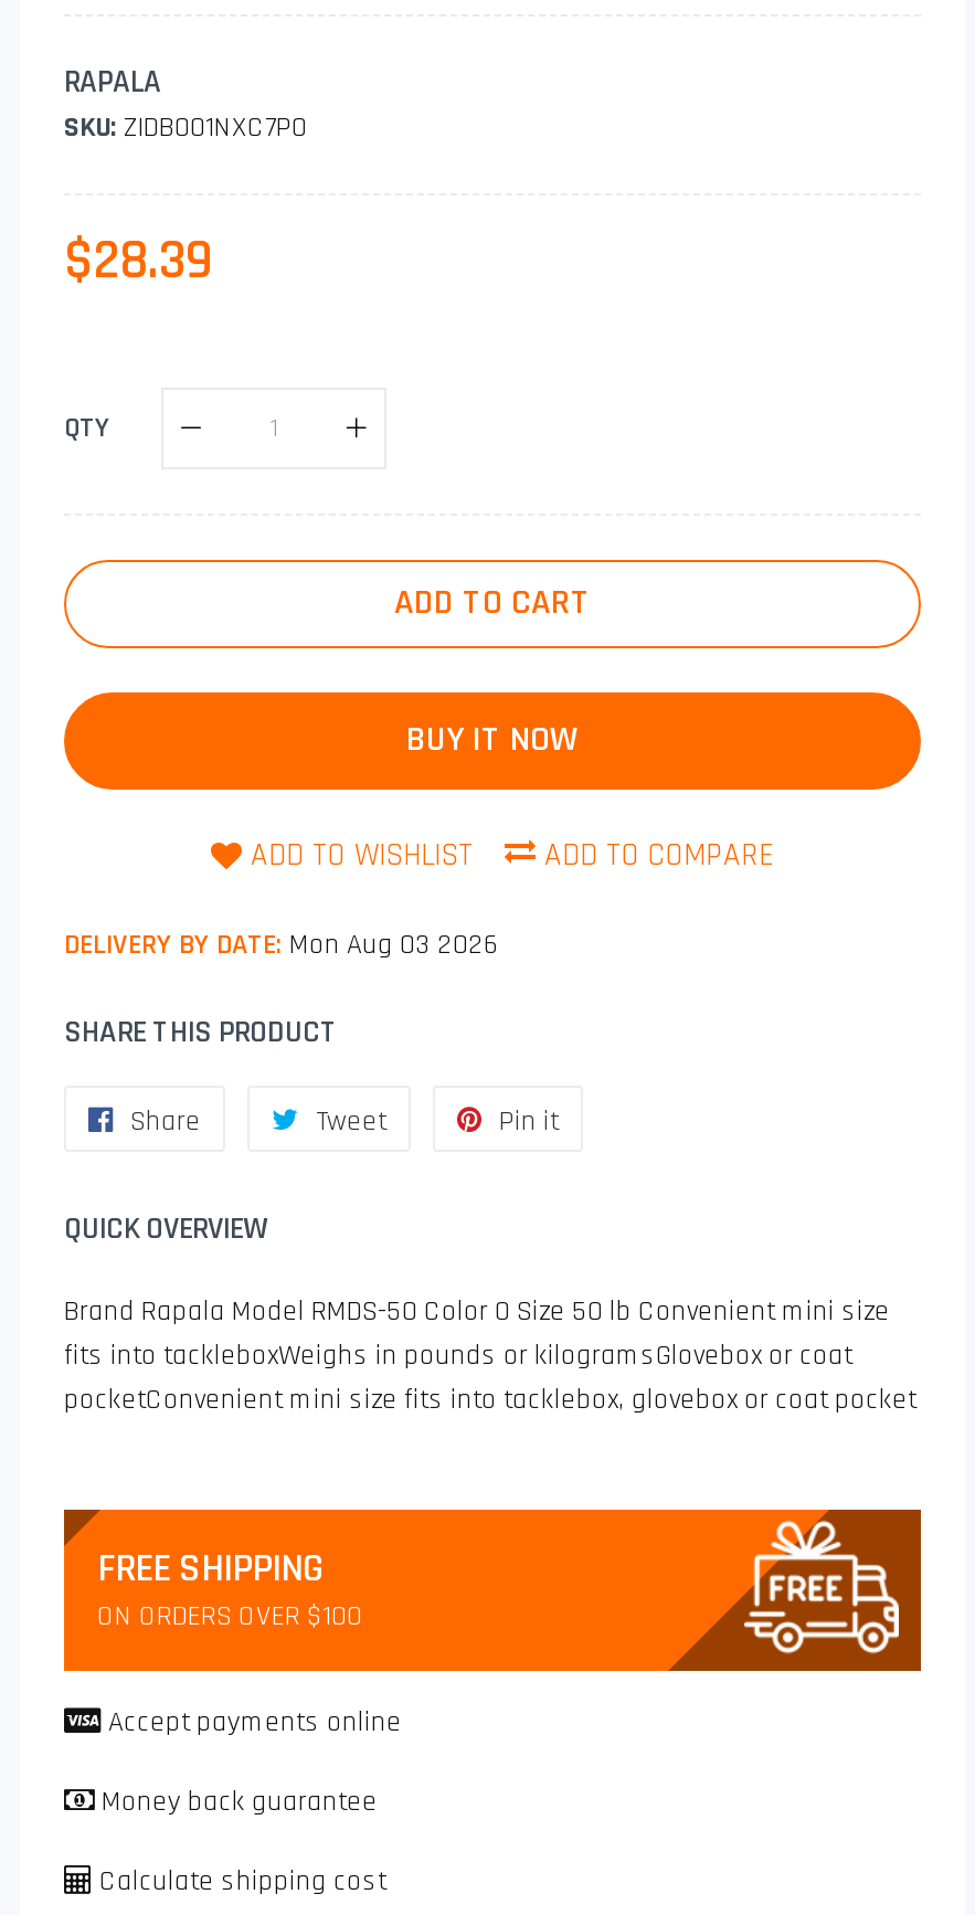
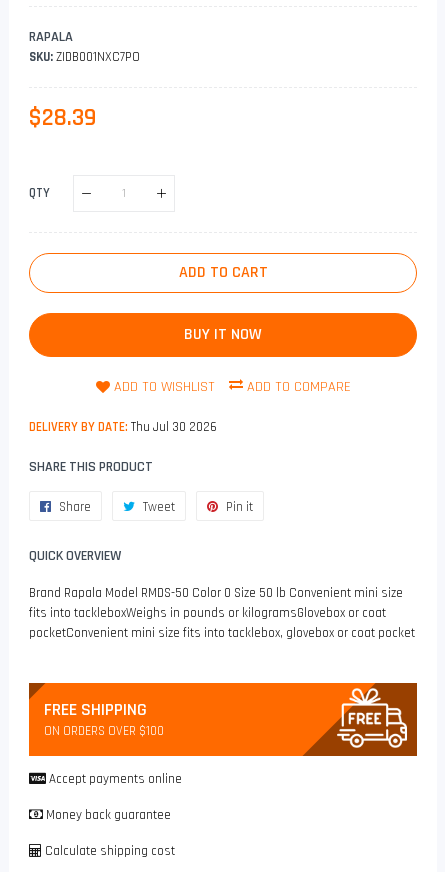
[64,927,499,962] DELIVERY BY DATE: Mon Aug 03 2026 -> [29,419,217,435] DELIVERY BY DATE: Thu Jul 30 2026

